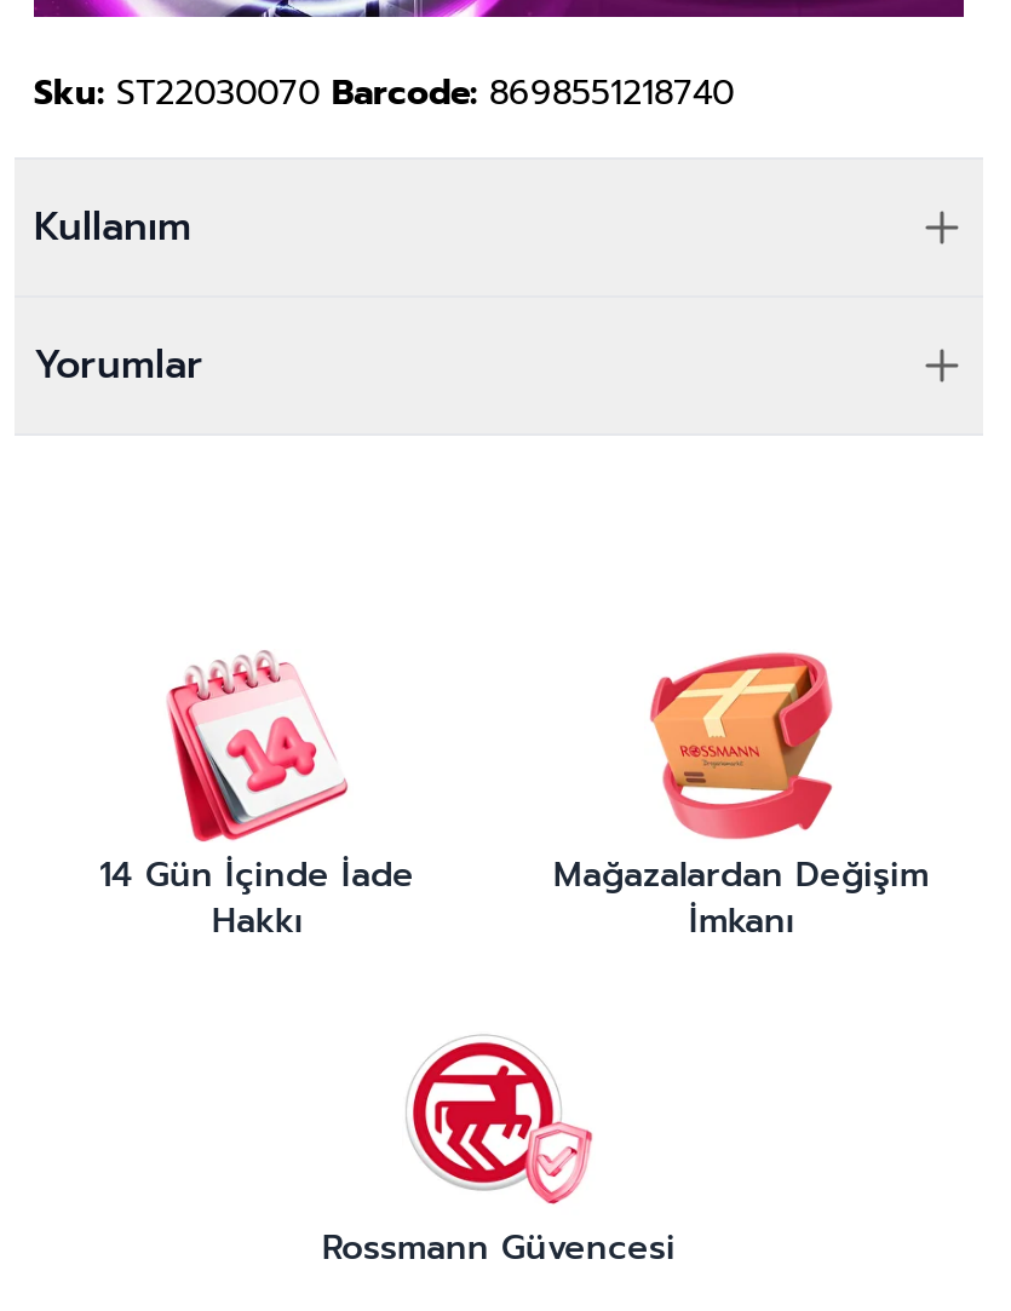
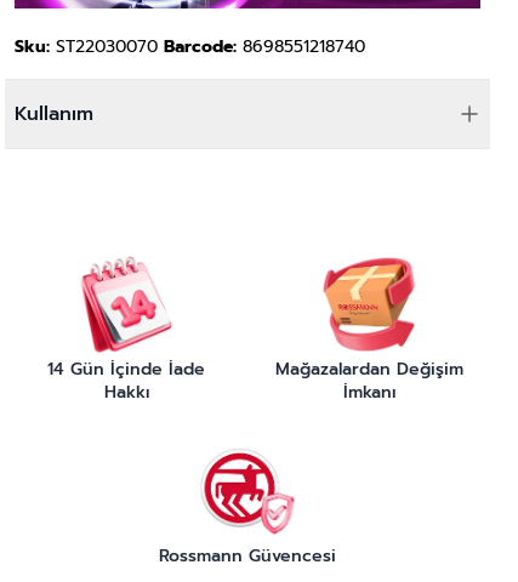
[34,336,203,394] Yorumlar -> none

